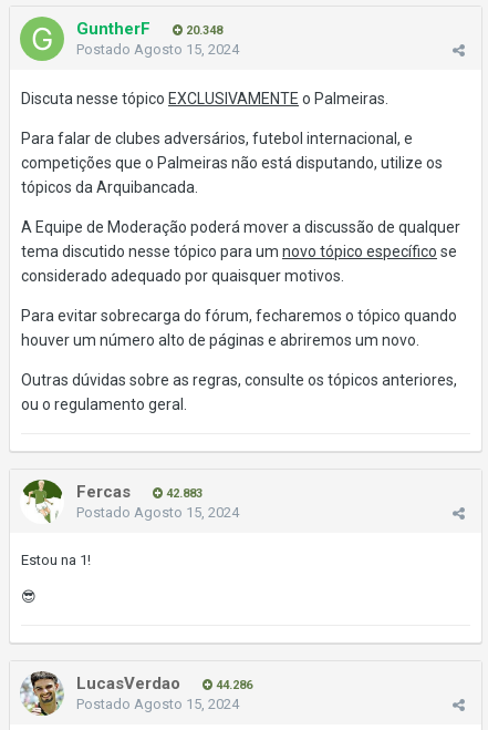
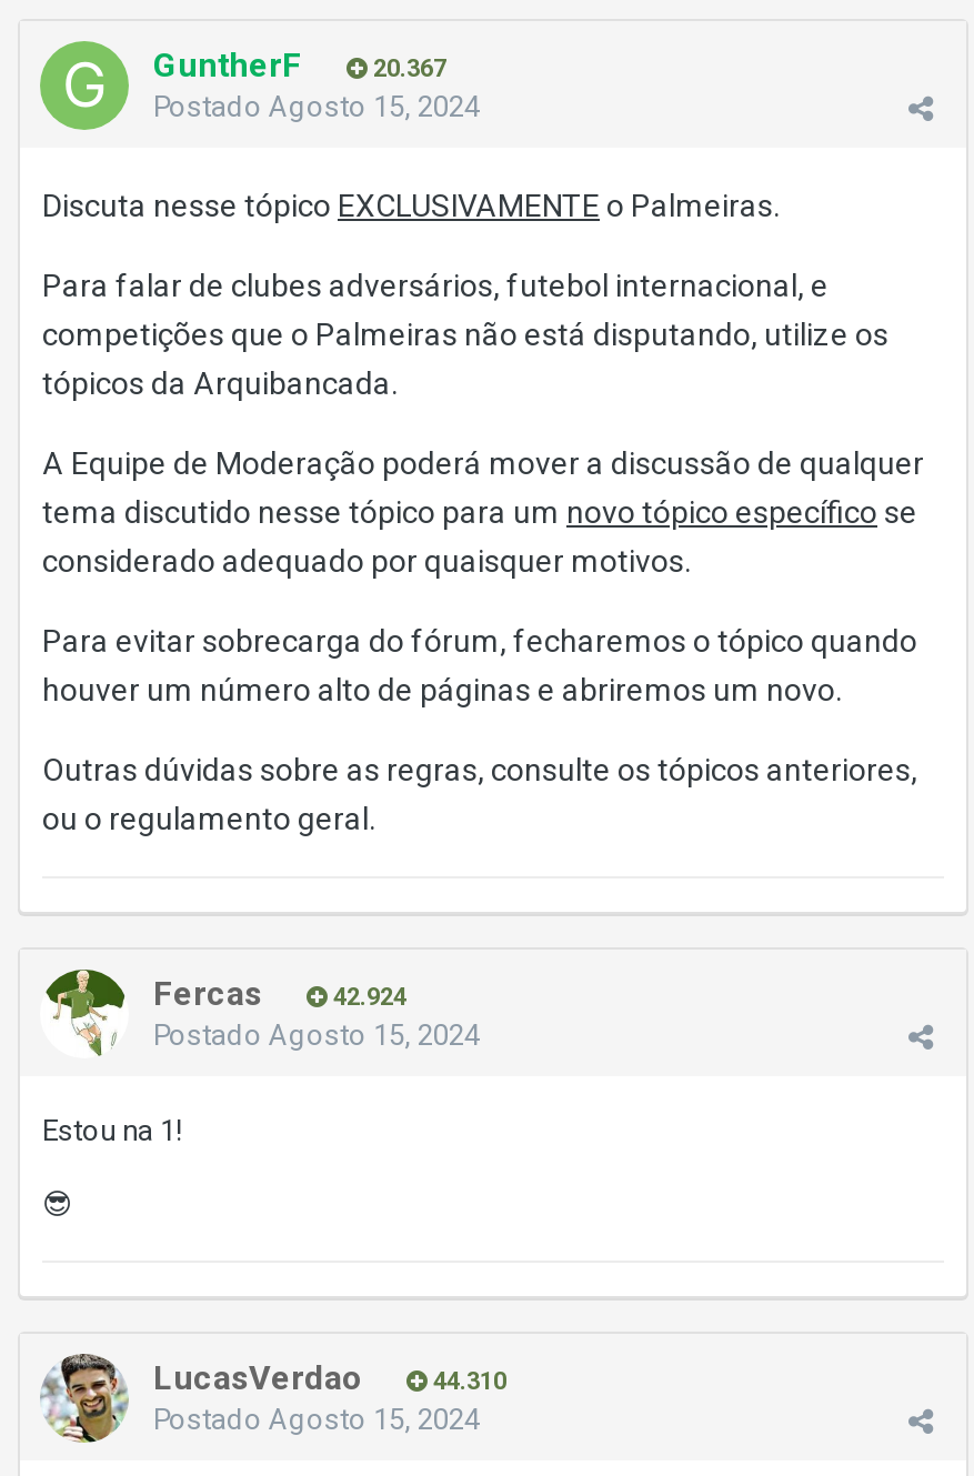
[183,23,222,38] 20.348 -> [366,54,446,83] 20.367
[163,486,203,501] 42.883 -> [327,983,406,1012] 42.924
[212,678,252,692] 44.286 -> [426,1367,506,1396] 44.310

